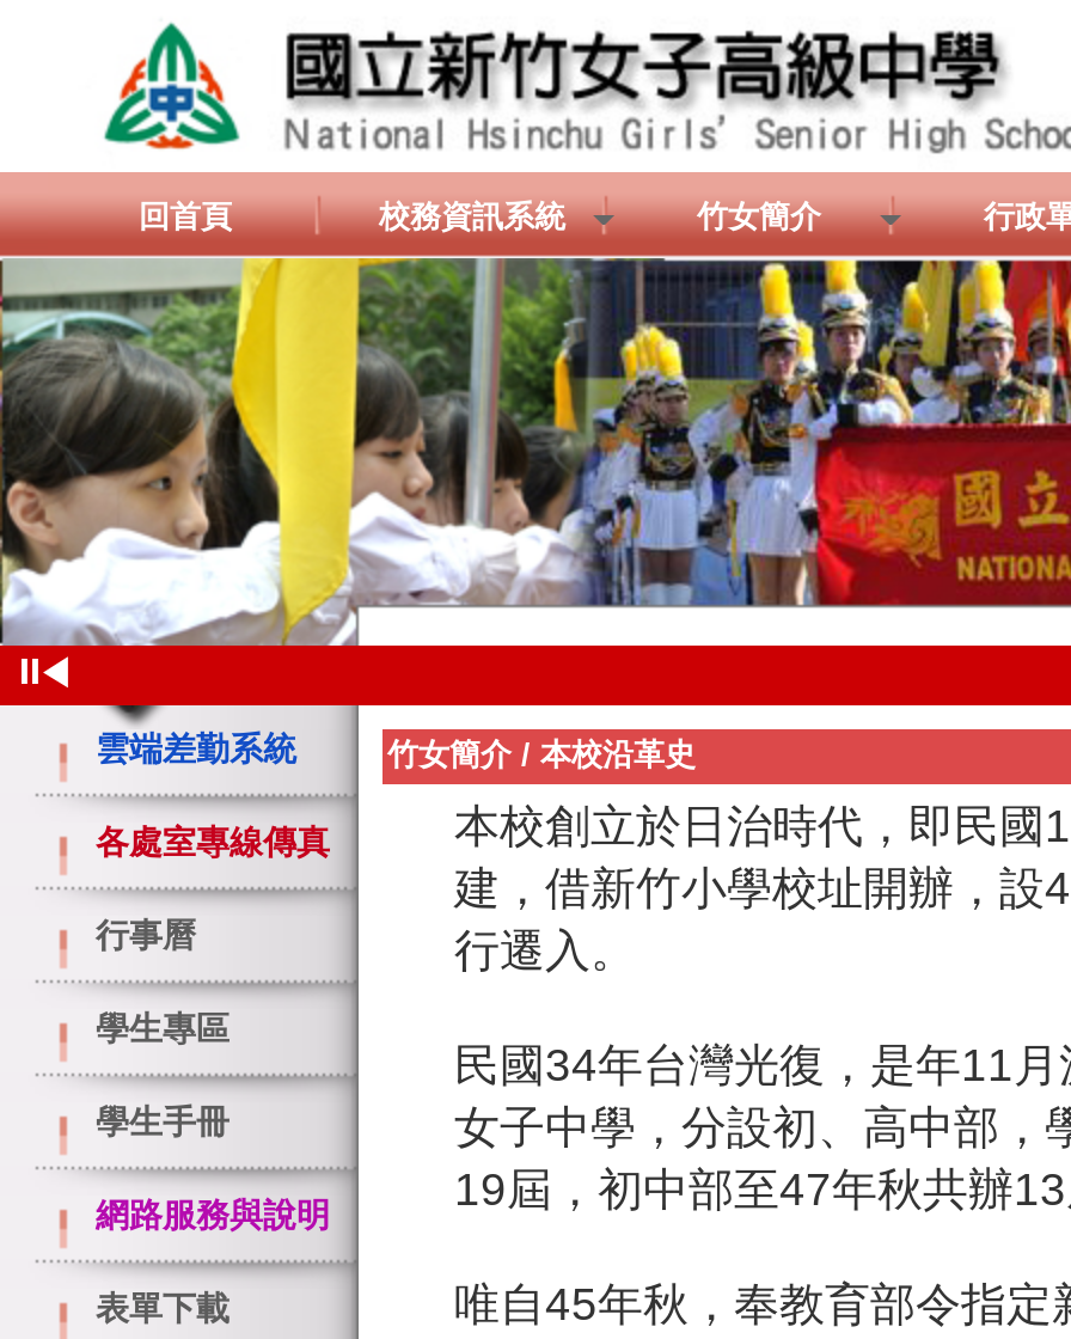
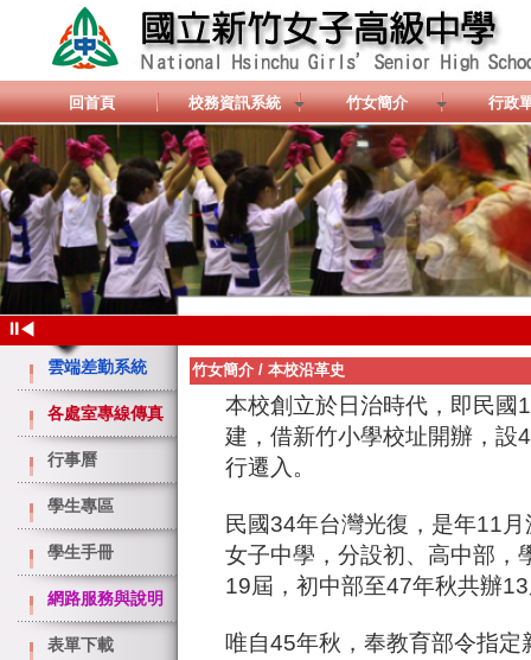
[7,256,1064,646] [image] -> [4,122,527,316] [image]

